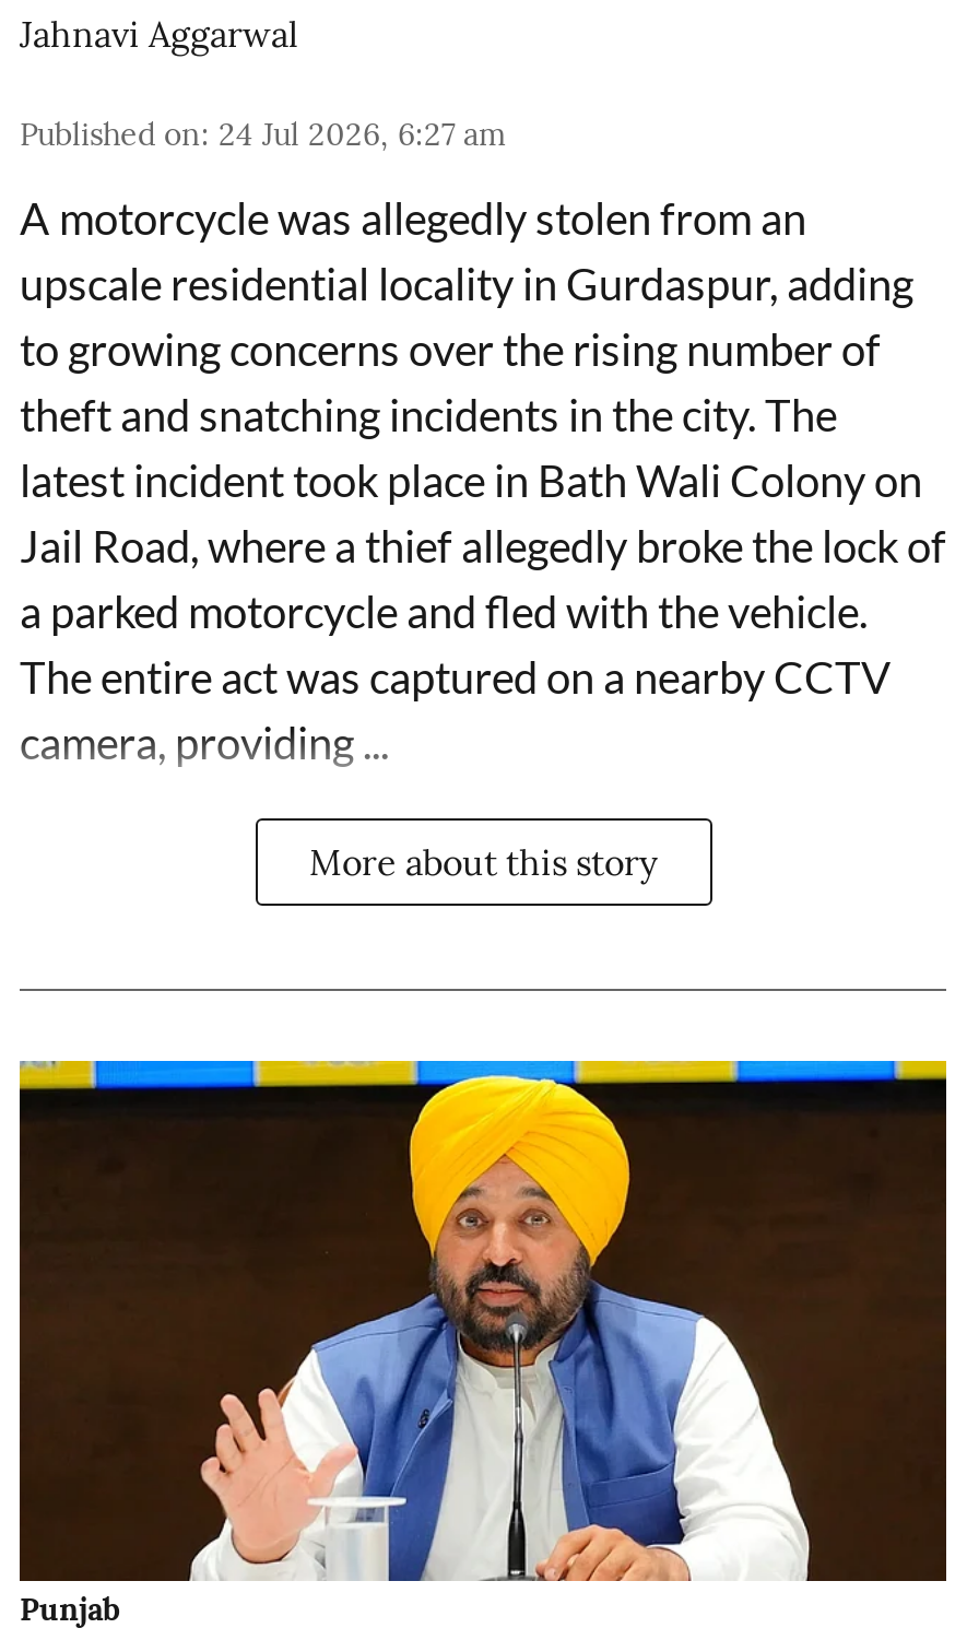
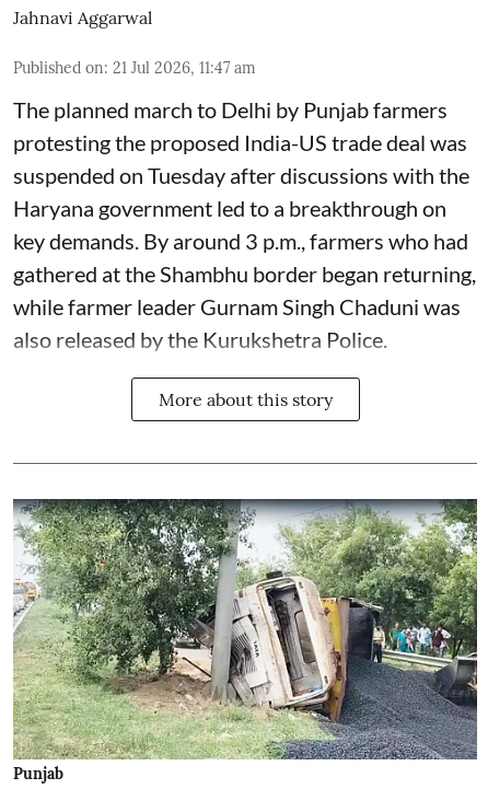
[20,114,507,153] Published on: 24 Jul 2026, 6:27 am -> [13,58,256,77] Published on: 21 Jul 2026, 11:47 am
[20,191,946,767] A motorcycle was allegedly stolen from an | upscale residential locality in Gurdaspur, adding | to growing concerns over the rising number of | theft and snatching incidents in the city. The | latest incident took place in Bath Wali Colony on | Jail Road, where a thief allegedly broke the lock of | a parked motorcycle and fled with the vehicle. | The entire act was captured on a nearby CCTV | camera, providing ... -> [13,96,476,352] The planned march to Delhi by Punjab farmers | protesting the proposed India-US trade deal was | suspended on Tuesday after discussions with the | Haryana government led to a breakthrough on | key demands. By around 3 p.m., farmers who had | gathered at the Shambhu border began returning, | while farmer leader Gurnam Singh Chaduni was | also released by the Kurukshetra Police.
[17,1059,948,1583] [image] -> [12,498,478,761] [image]

